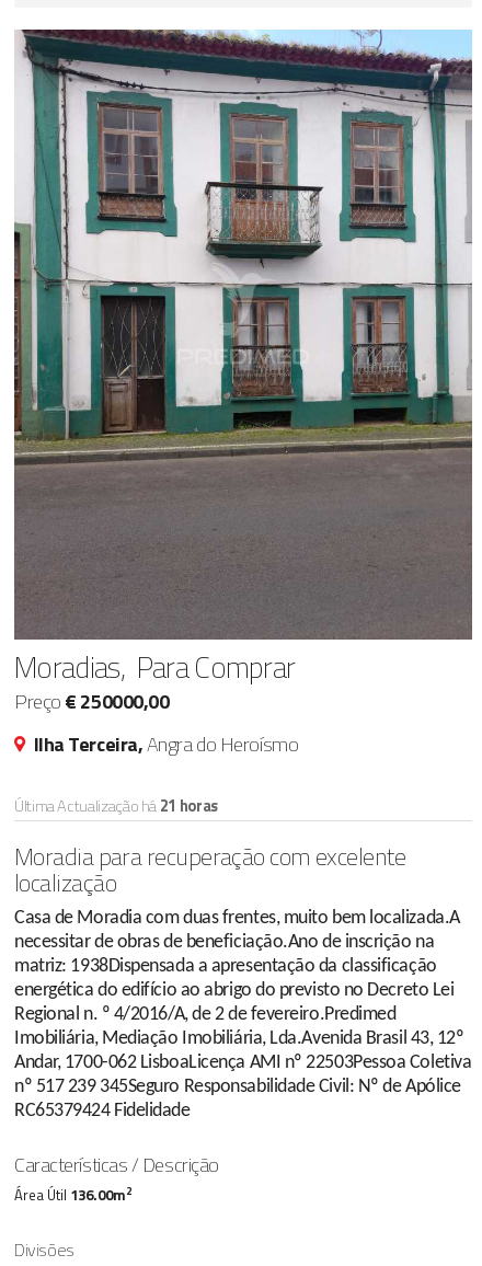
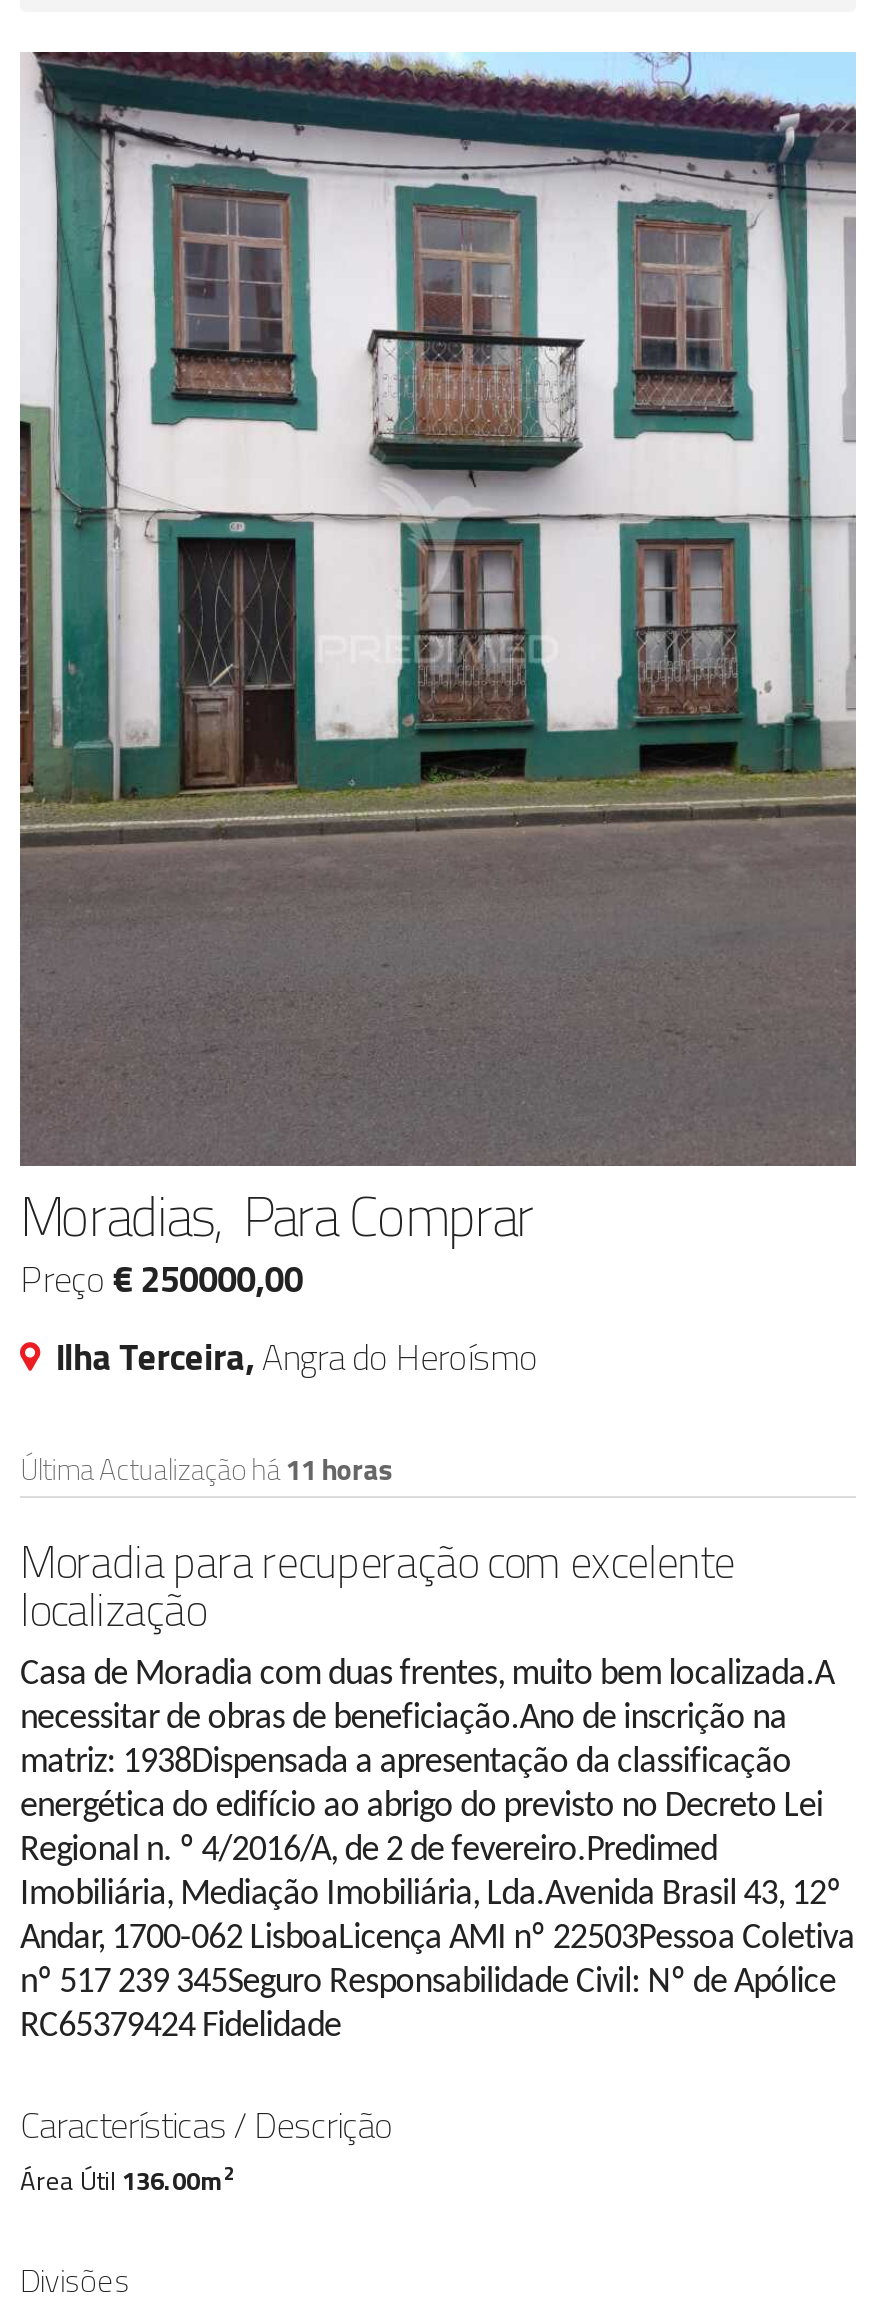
[14,794,218,818] Última Actualização há21 horas -> [20,1449,392,1493] Última Actualização há11 horas

